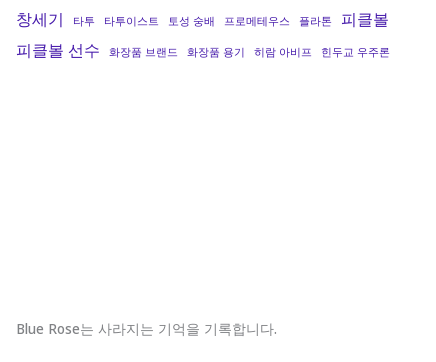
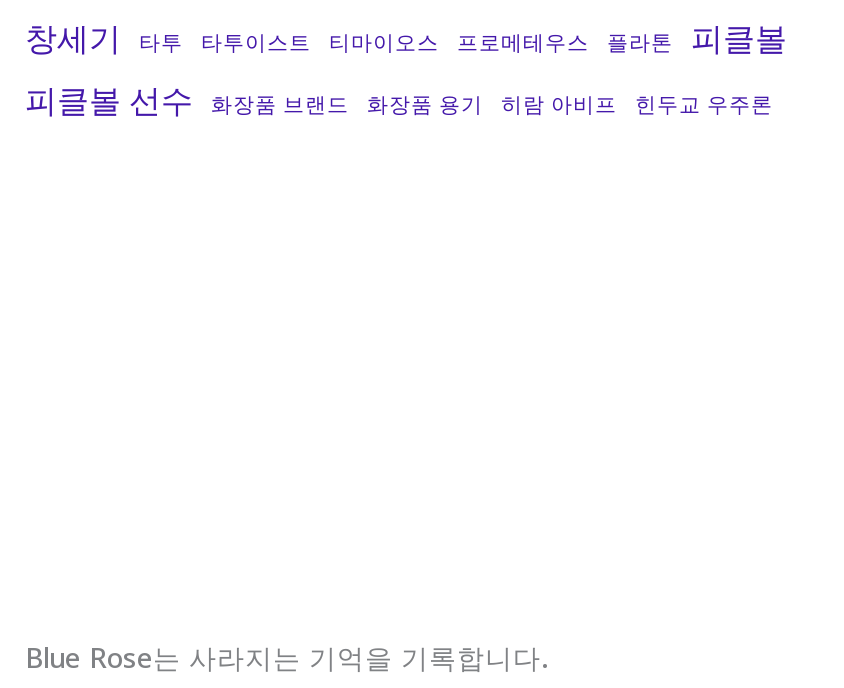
[168,14,215,28] 토성 숭배 -> [329,27,439,55] 티마이오스

